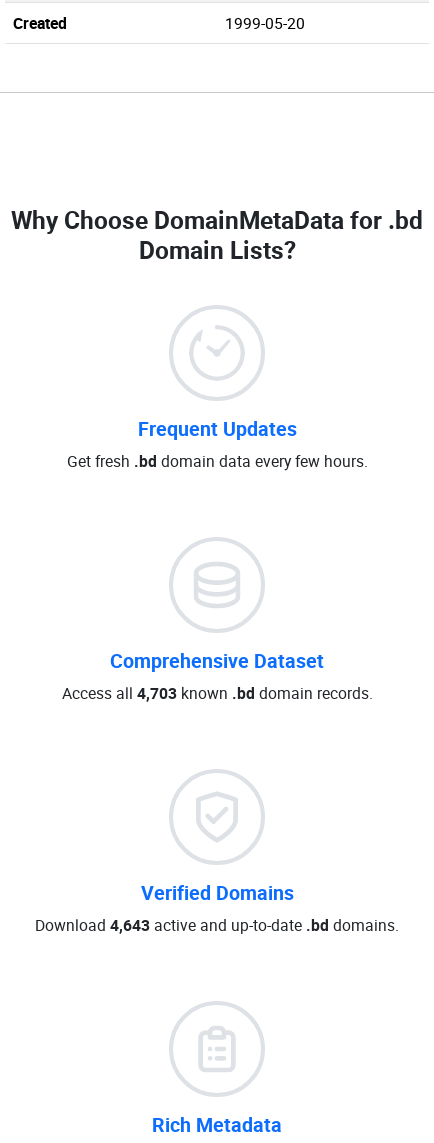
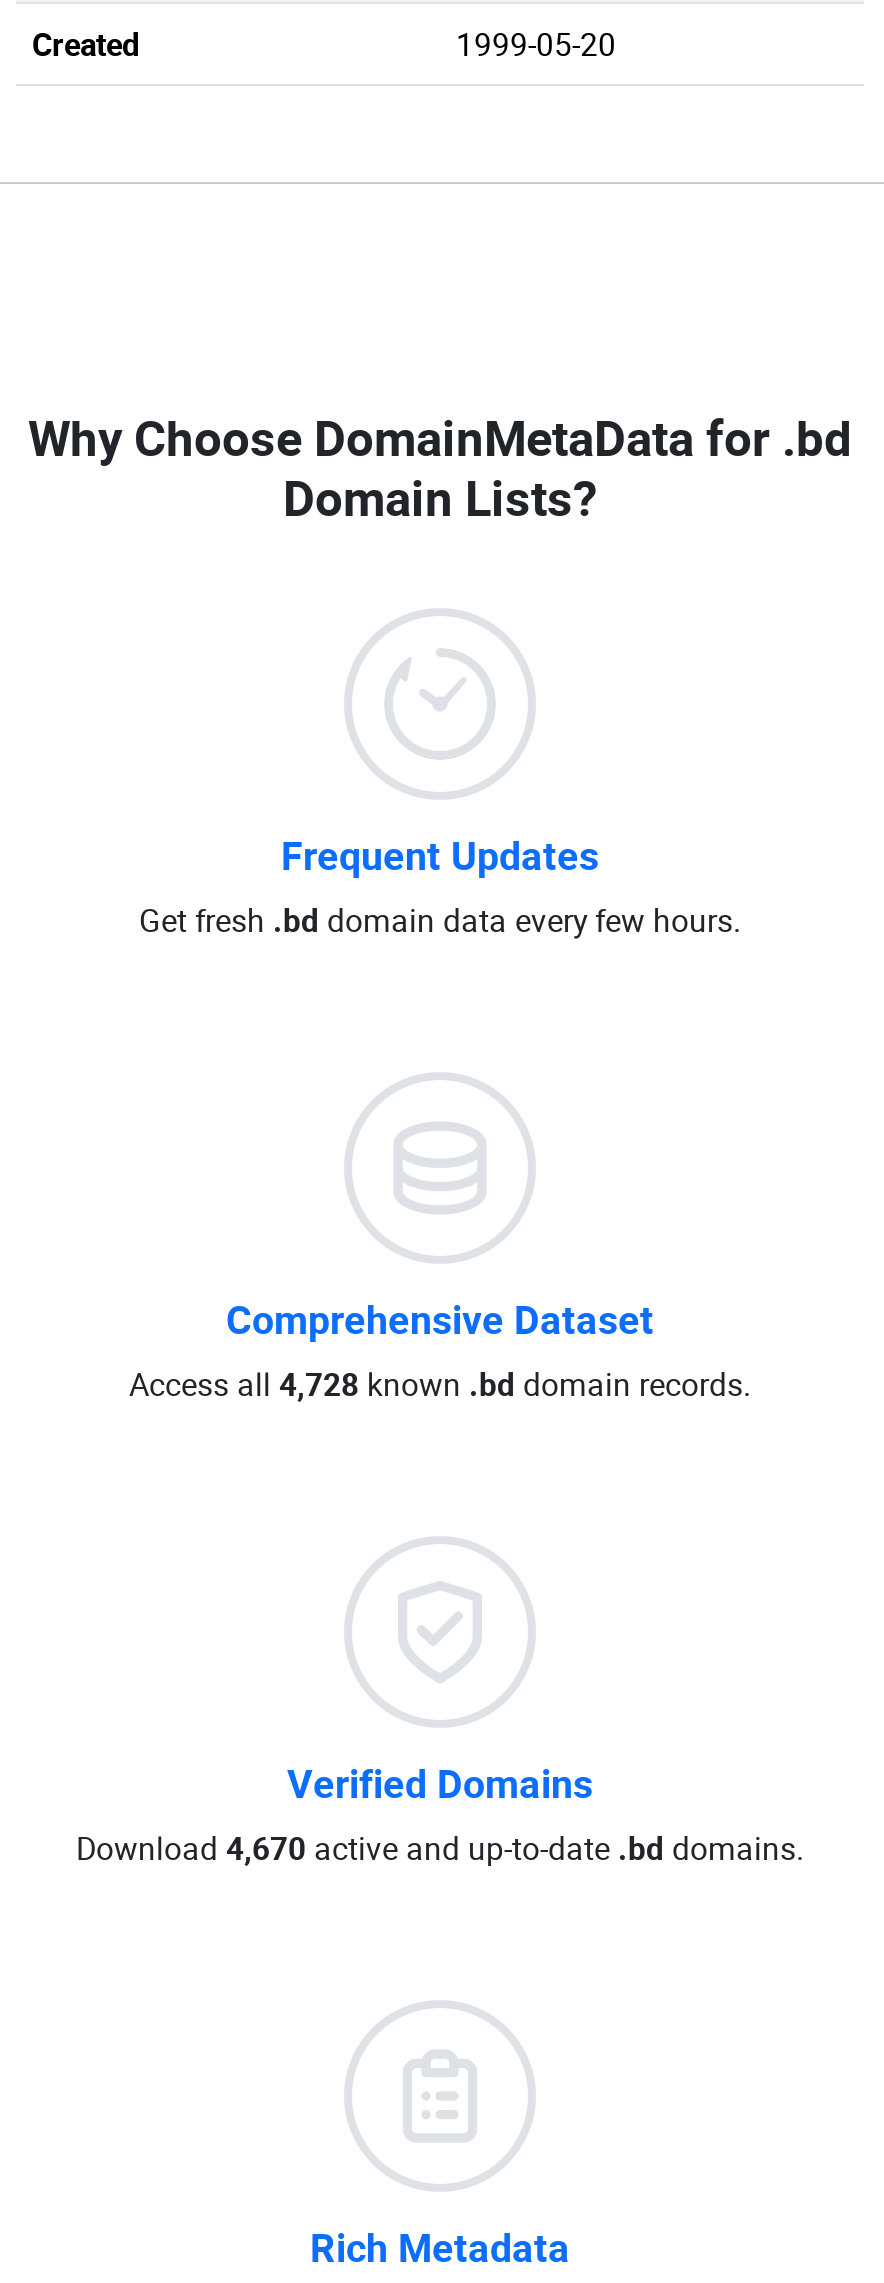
[61,682,372,704] Access all 4,703 known.bd domain records. -> [129,1362,751,1406] Access all 4,728 known.bd domain records.
[35,914,399,936] Download 4,643 active and up-to-date.bd domains. -> [76,1826,804,1870] Download 4,670 active and up-to-date.bd domains.

